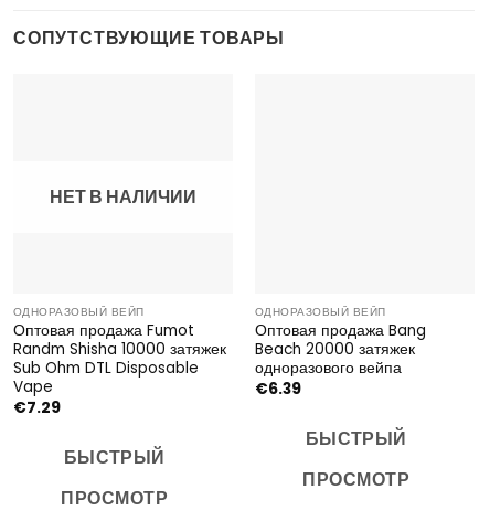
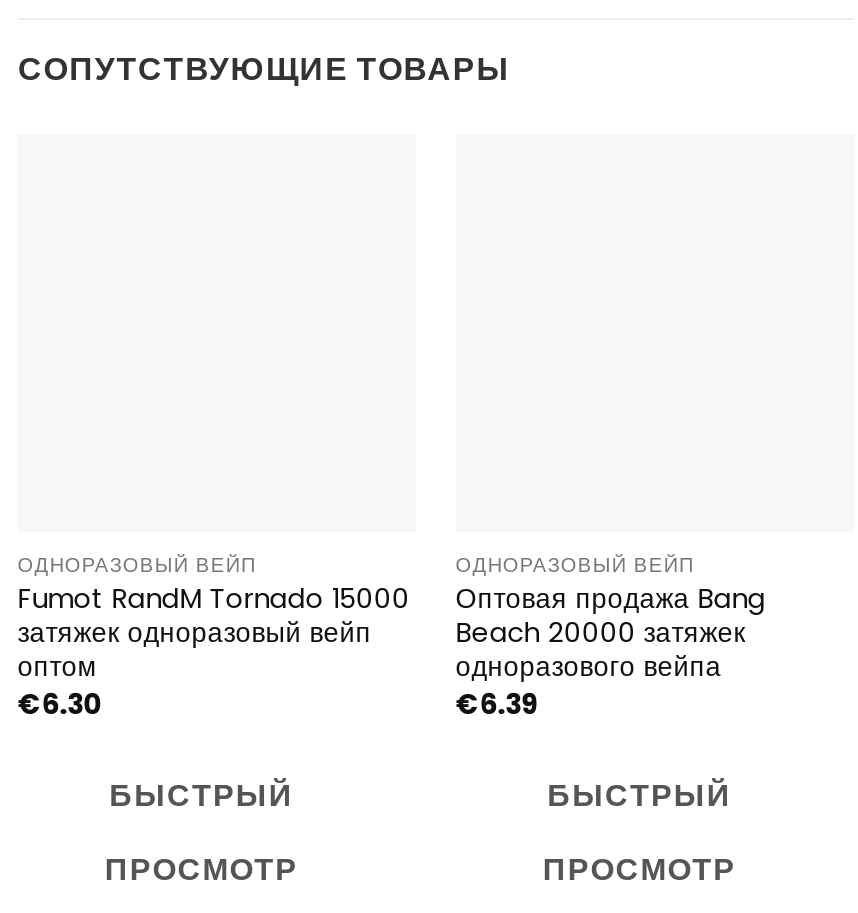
[50,185,196,210] НЕТ В НАЛИЧИИ -> none
[13,320,226,418] Оптовая продажа Fumot | Randm Shisha 10000 затяжек | Sub Ohm DTL Disposable | Vape | €7.29 -> [18,581,410,723] Fumot RandM Tornado 15000 | затяжек одноразовый вейп | оптом | €6.30

